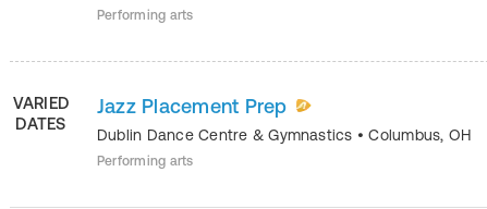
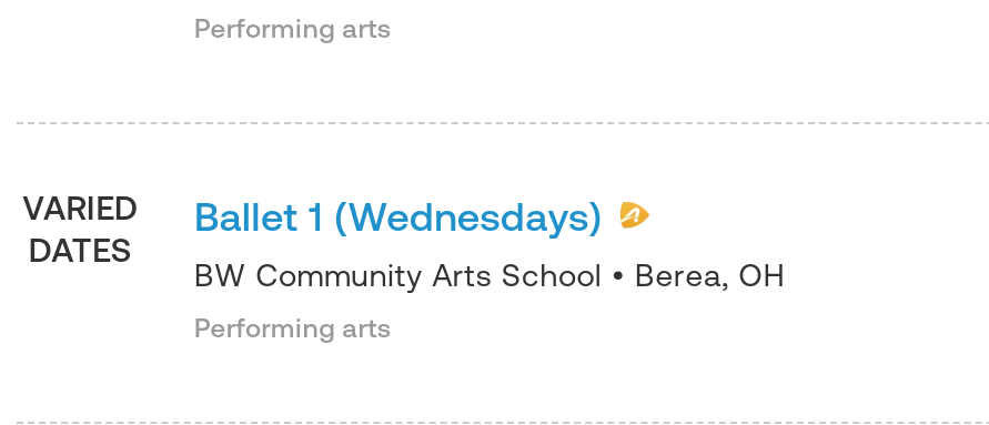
[97,95,471,144] Jazz Placement Prep | Dublin Dance Centre & Gymnastics • Columbus, OH -> [194,192,784,292] Ballet 1 (Wednesdays) | BW Community Arts School • Berea, OH

